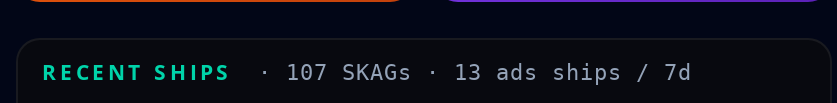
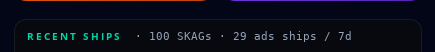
[258,60,692,86] · 107 SKAGs · 13 ads ships / 7d -> [135,30,352,43] · 100 SKAGs · 29 ads ships / 7d

